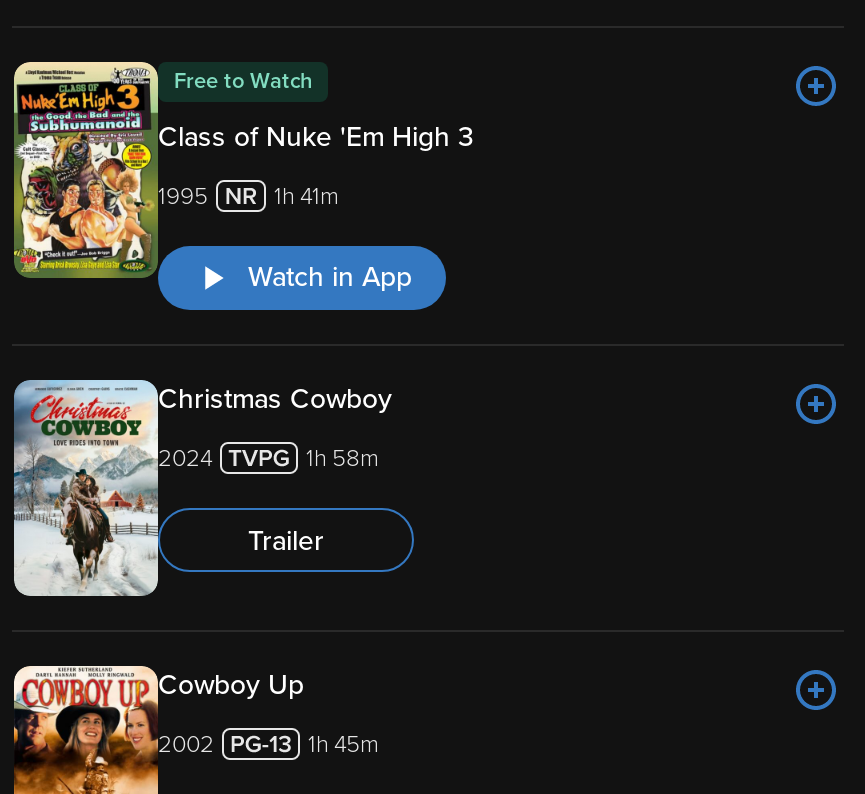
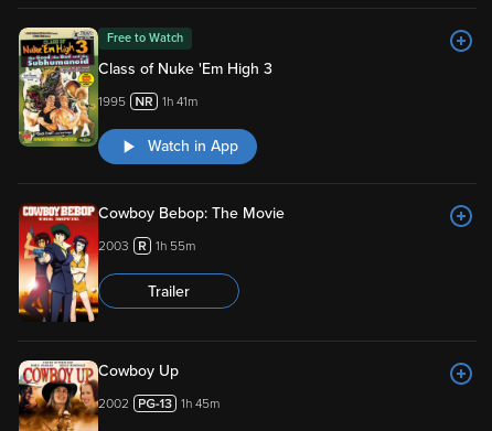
[12,378,392,598] [image] | Christmas Cowboy -> [18,203,285,323] [image] | Cowboy Bebop: The Movie
[158,444,378,474] 2024 | 1h 58m -> [98,238,195,255] 2003 | 1h 55m

